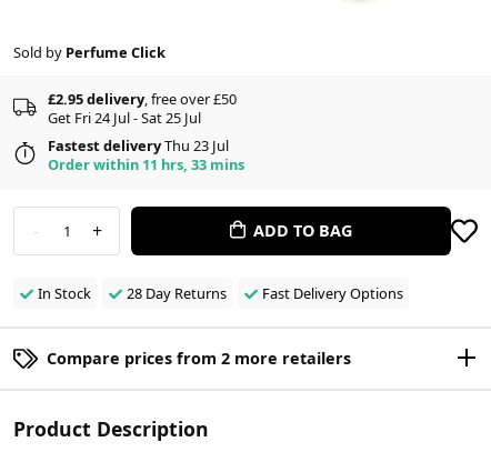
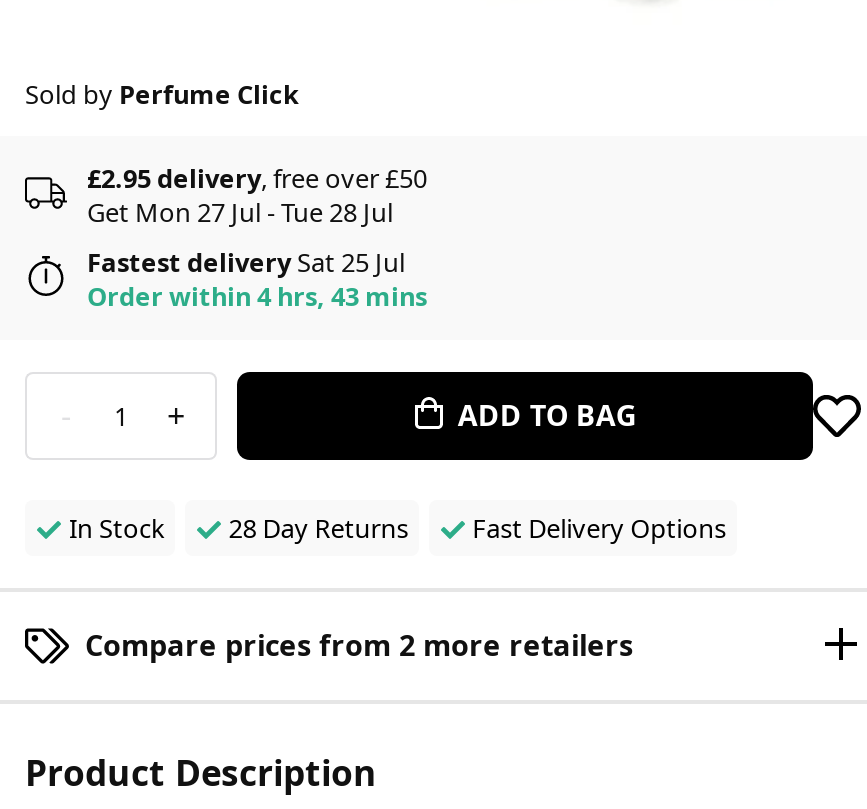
[48,108,201,128] Get Fri 24 Jul - Sat 25 Jul -> [87,195,393,231] Get Mon 27 Jul - Tue 28 Jul
[48,136,229,156] Fastest deliveryThu 23 Jul -> [87,245,405,281] Fastest deliverySat 25 Jul
[48,155,244,175] Order within 11 hrs, 33 mins -> [87,279,427,315] Order within 4 hrs, 43 mins

